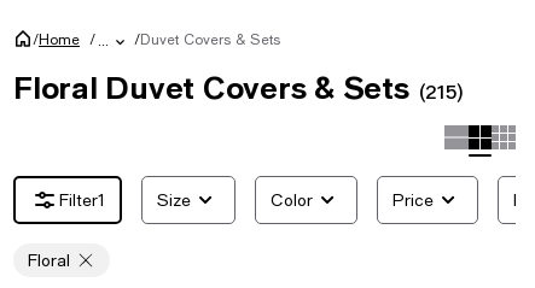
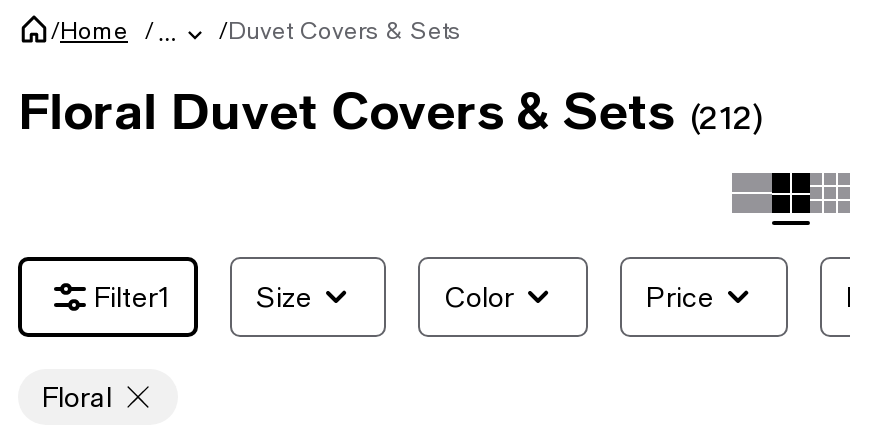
[13,70,463,105] Floral Duvet Covers & Sets (215) -> [18,81,765,139] Floral Duvet Covers & Sets (212)

